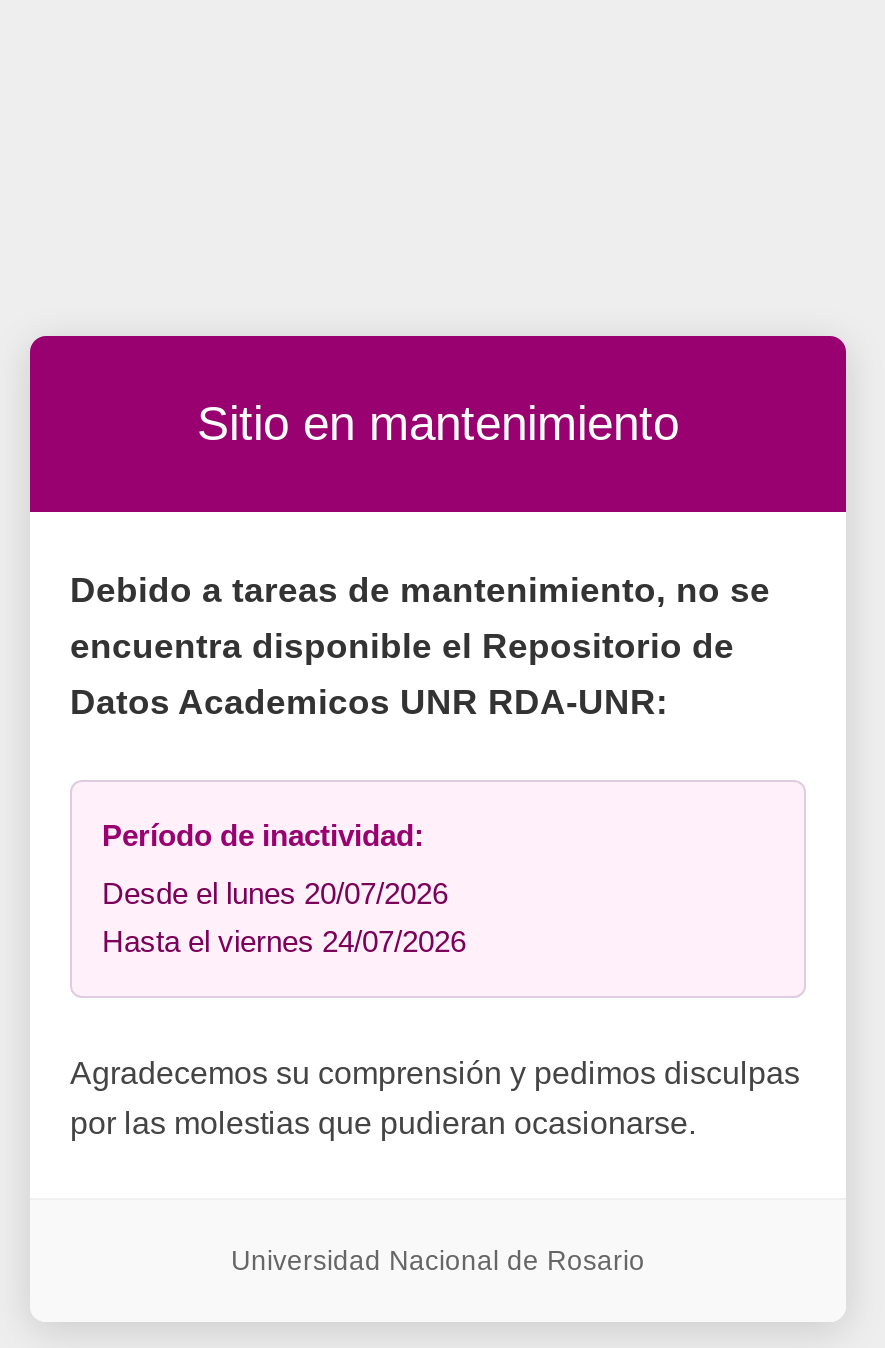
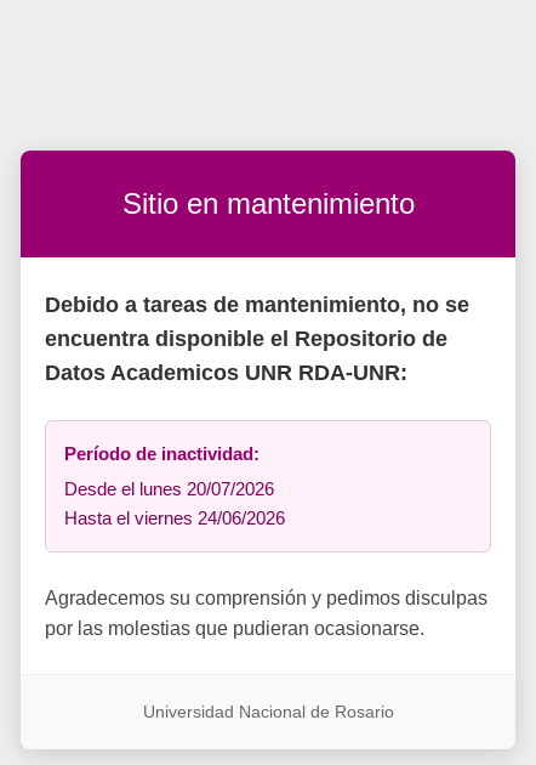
[102,923,466,957] Hasta el viernes 24/07/2026 -> [64,507,285,528] Hasta el viernes 24/06/2026

